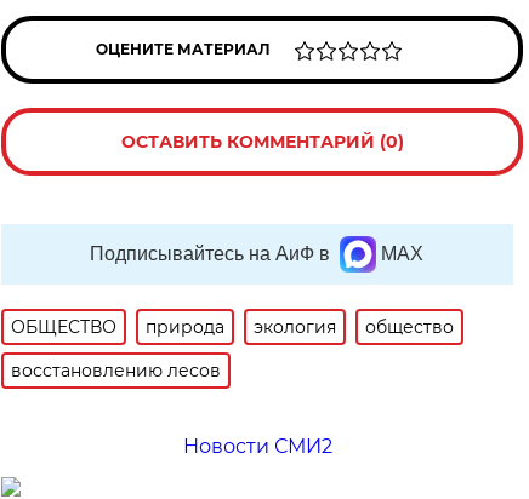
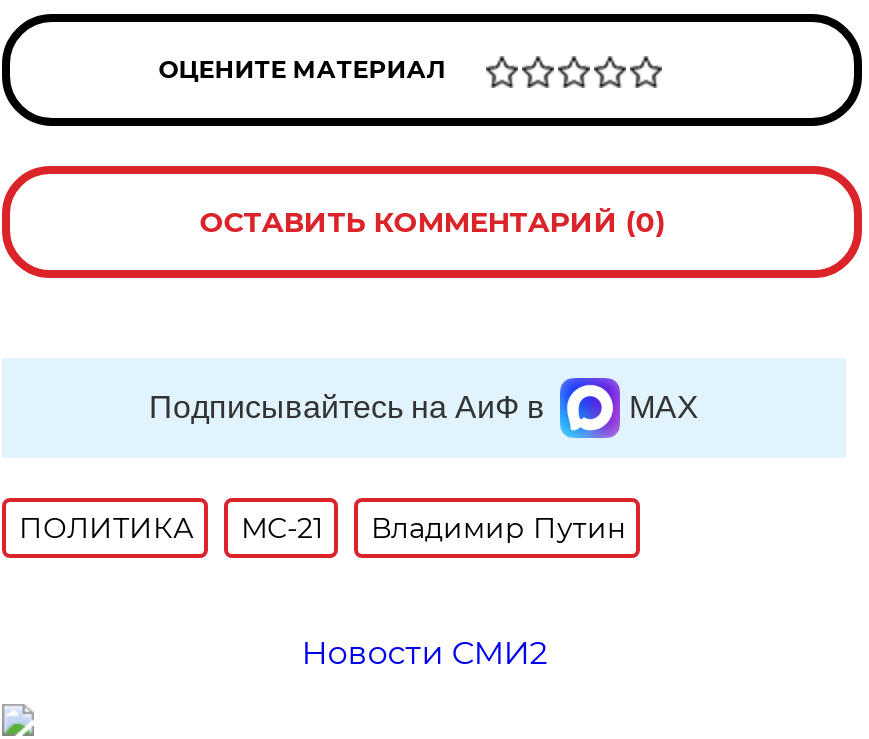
[11,316,454,382] ОБЩЕСТВО | природа | экология | общество | восстановлению лесов -> [19,510,625,546] ПОЛИТИКА | МС-21 | Владимир Путин

